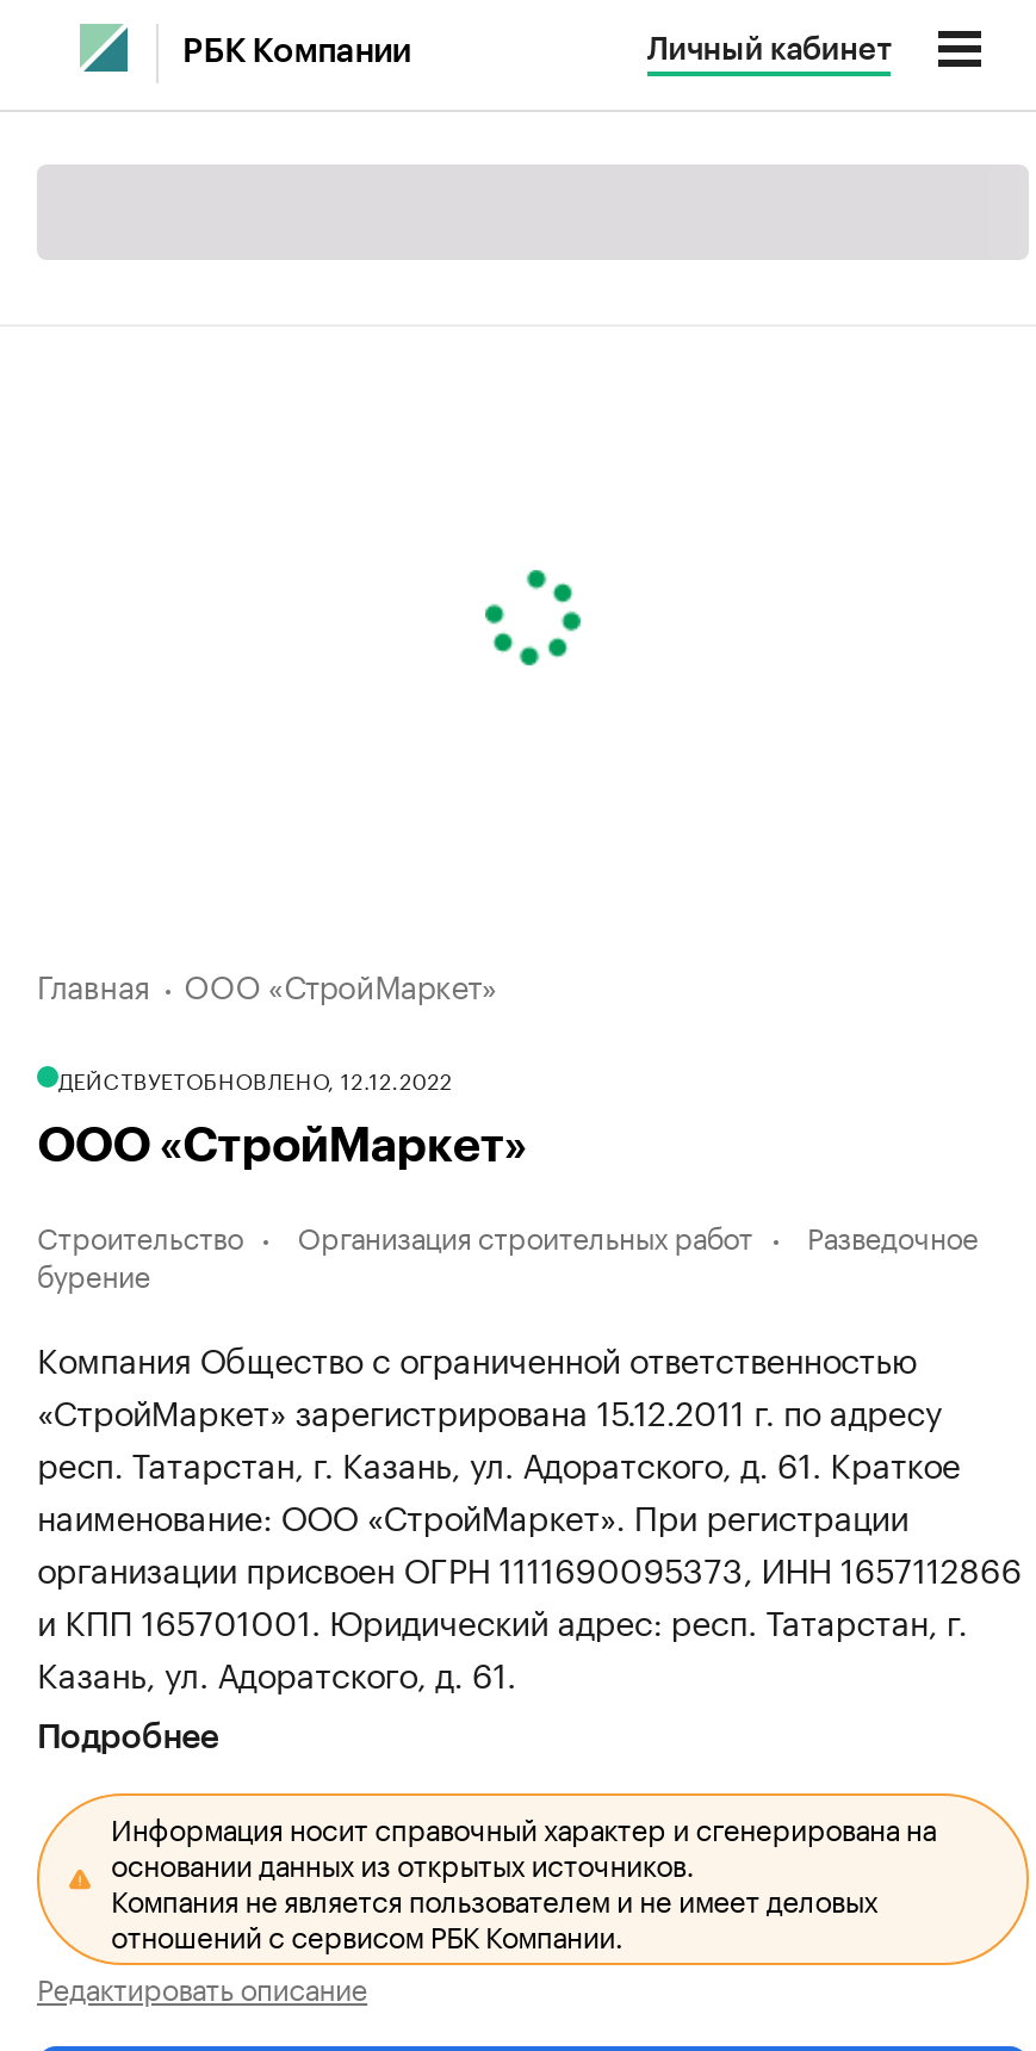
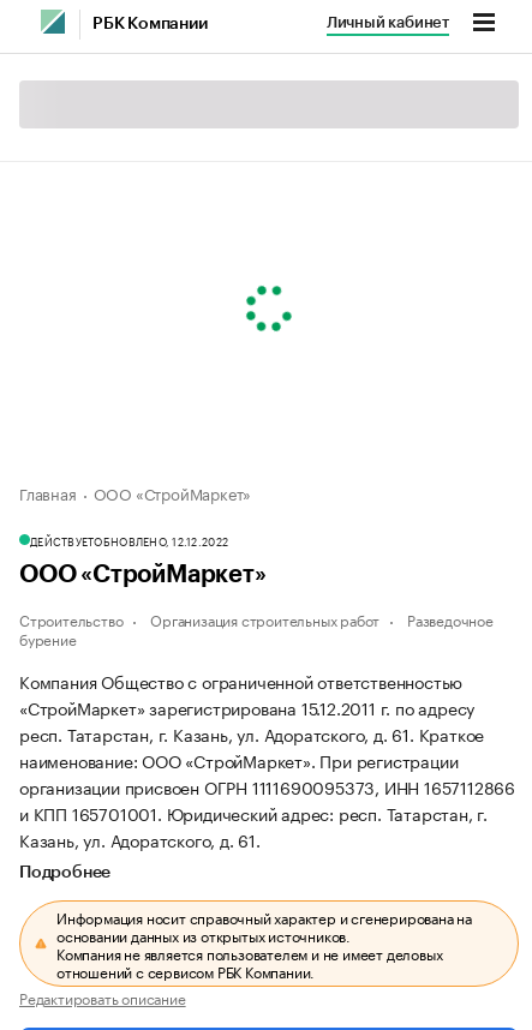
[483,568,583,668] [image] -> [245,285,293,333] [image]

